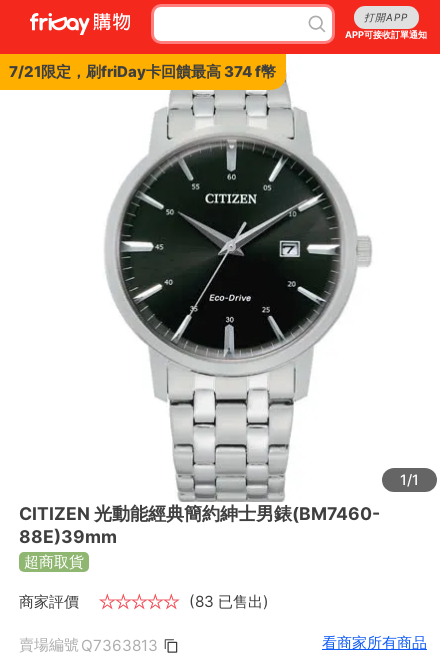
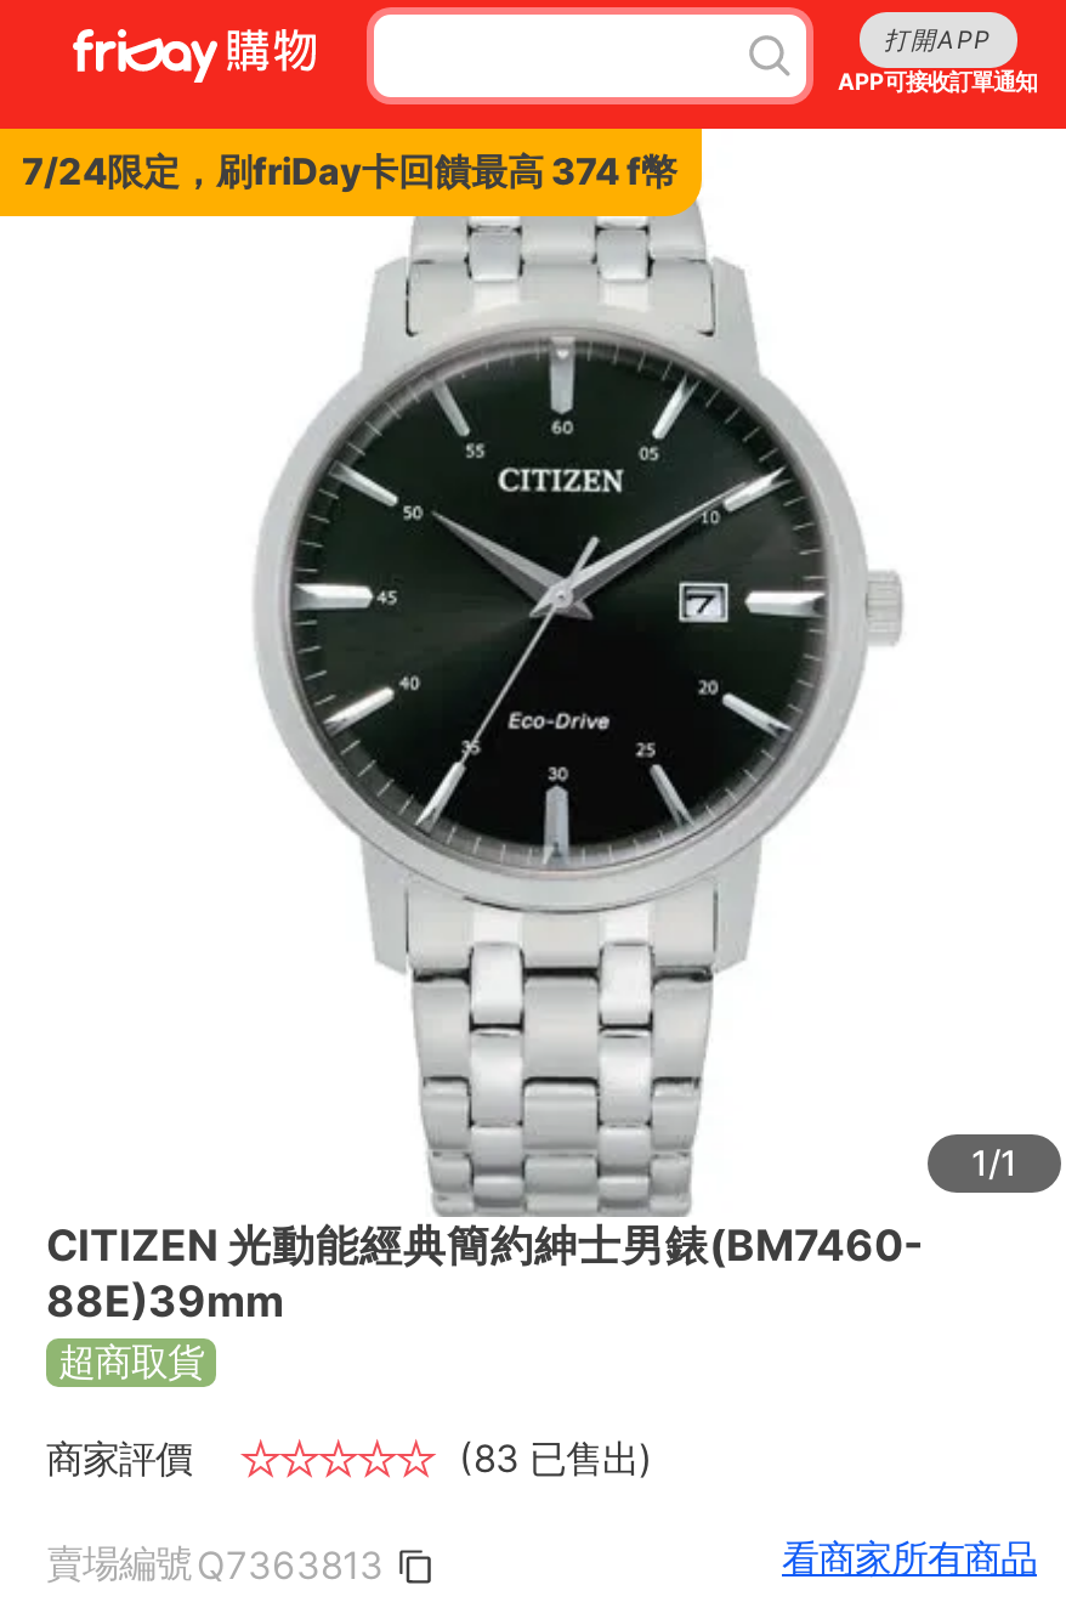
[9,62,276,81] 7/21限定，刷friDay卡回饋最高 374 f幣 -> [22,148,677,194] 7/24限定，刷friDay卡回饋最高 374 f幣

